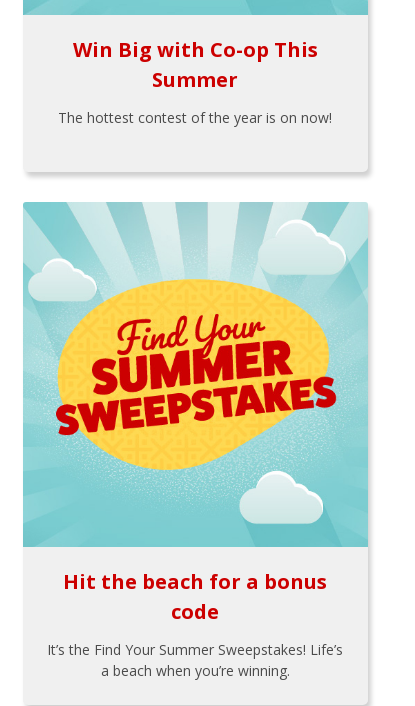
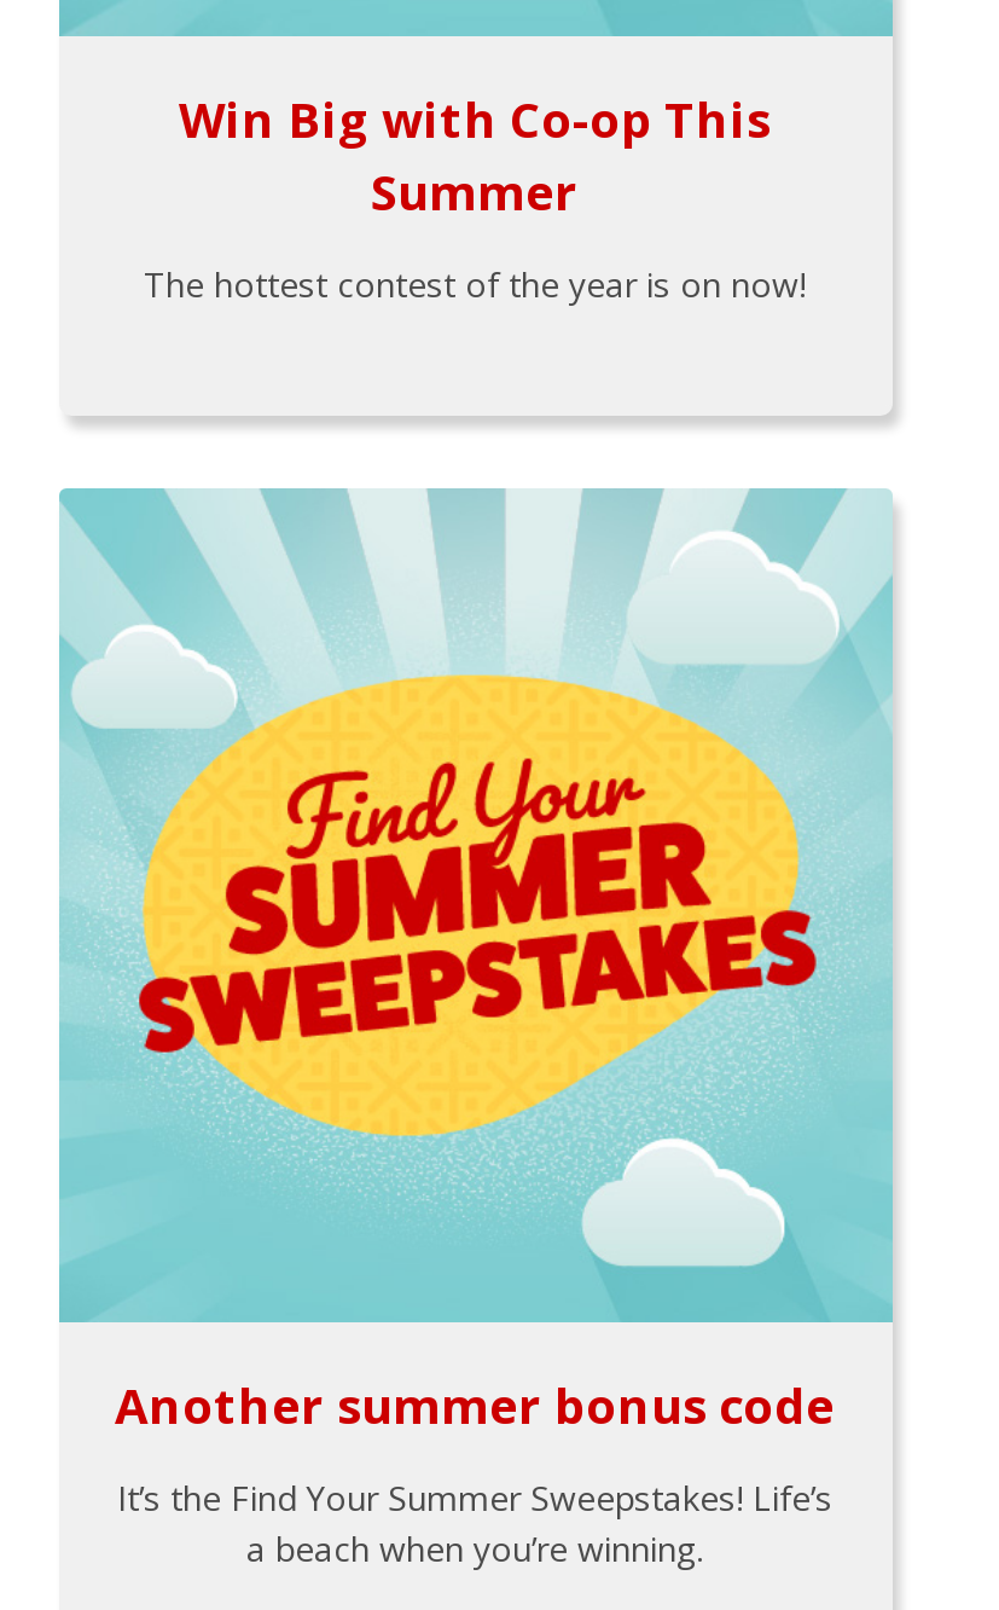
[63,568,327,625] Hit the beach for a bonus | code -> [115,1373,835,1438] Another summer bonus code

